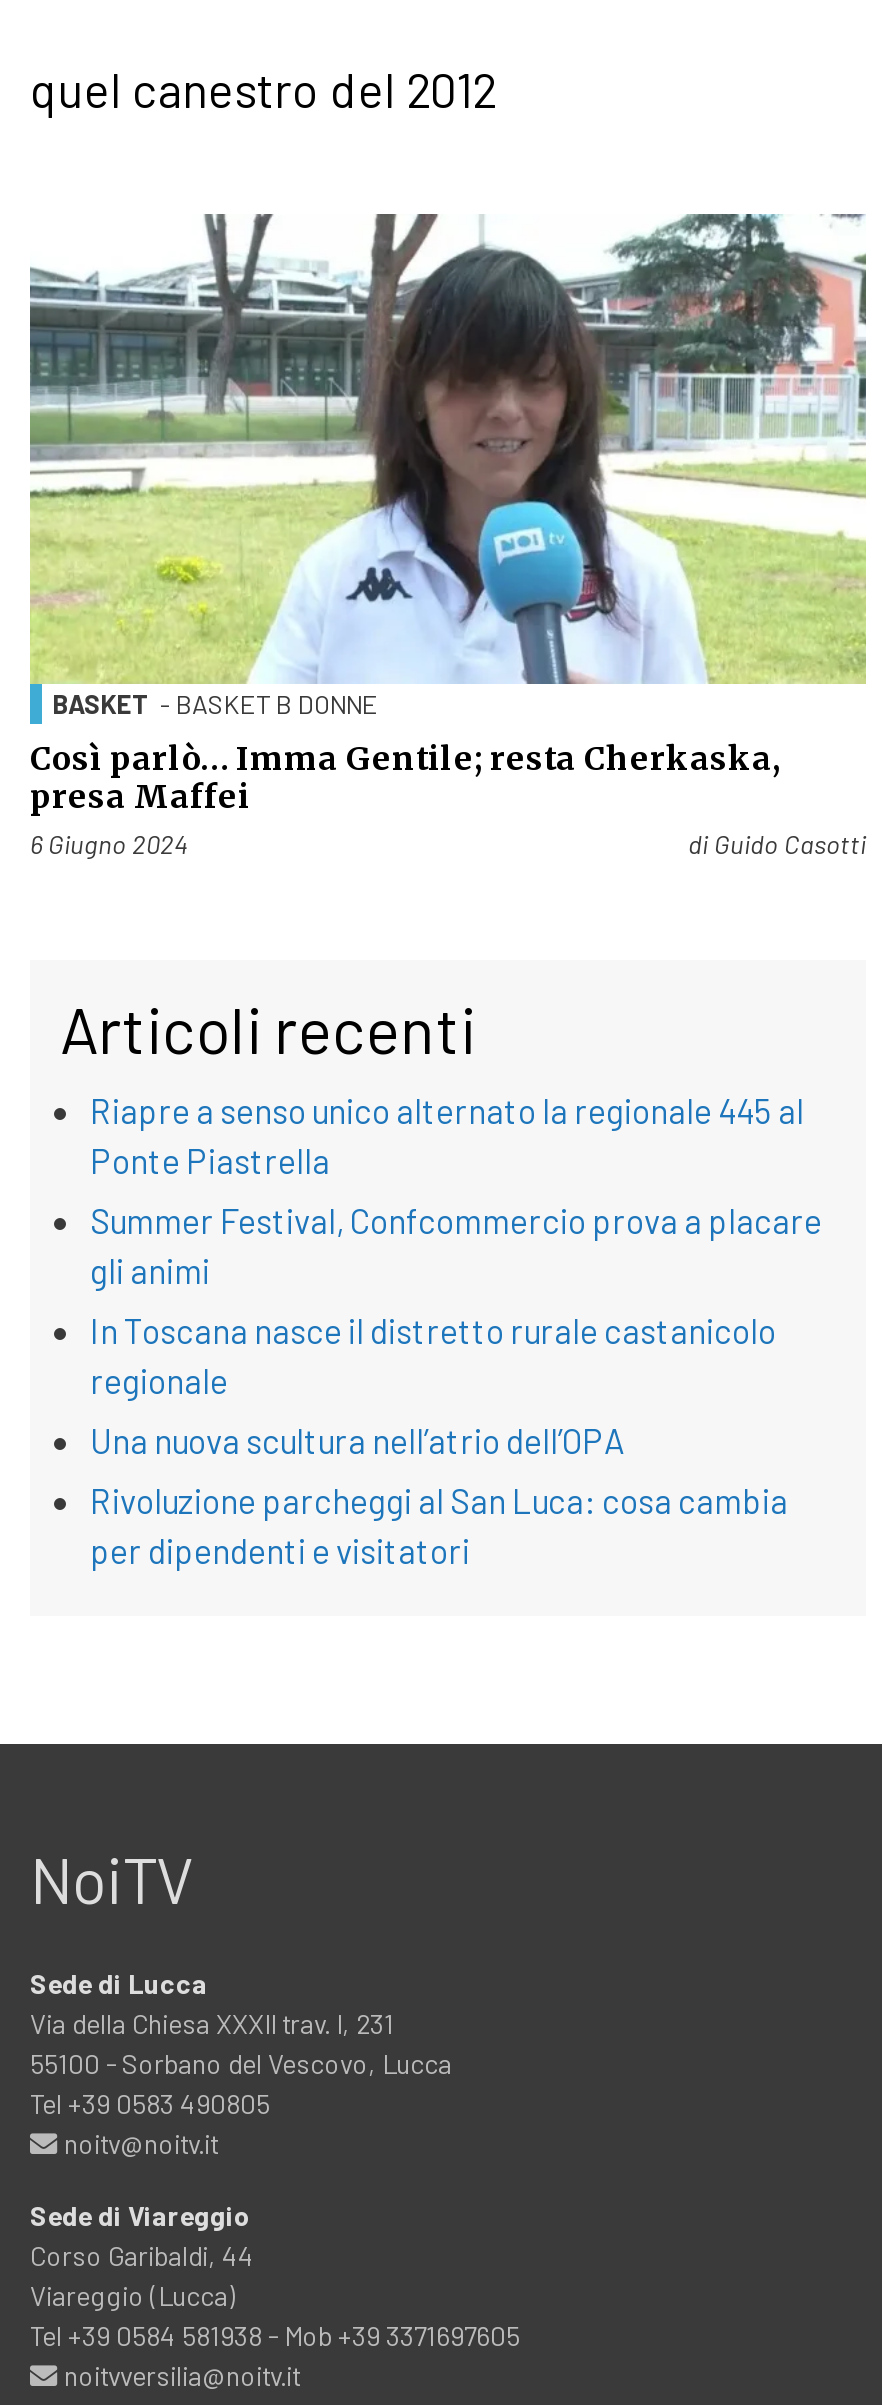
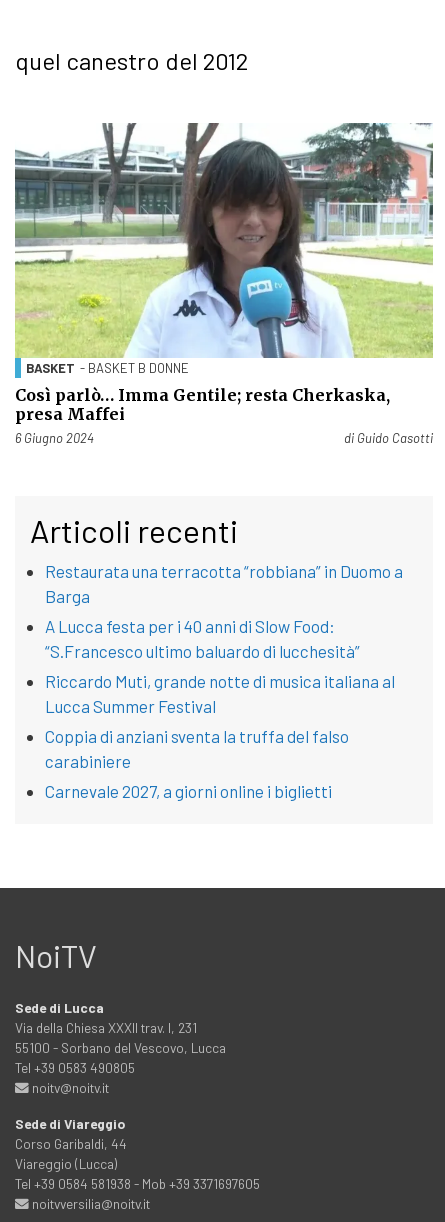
[90,1090,804,1180] Riapre a senso unico alternato la regionale 445 al | Ponte Piastrella -> [45,561,403,606] Restaurata una terracotta “robbiana” in Duomo a | Barga
[90,1200,822,1290] Summer Festival, Confcommercio prova a placare | gli animi -> [45,616,360,661] A Lucca festa per i 40 anni di Slow Food: | “S.Francesco ultimo baluardo di lucchesità”
[90,1310,776,1400] In Toscana nasce il distretto rurale castanicolo | regionale -> [45,671,395,716] Riccardo Muti, grande notte di musica italiana al | Lucca Summer Festival
[90,1420,624,1460] Una nuova scultura nell’atrio dell’OPA -> [45,726,349,771] Coppia di anziani sventa la truffa del falso | carabiniere
[90,1480,788,1570] Rivoluzione parcheggi al San Luca: cosa cambia | per dipendenti e visitatori -> [45,781,332,801] Carnevale 2027, a giorni online i biglietti

